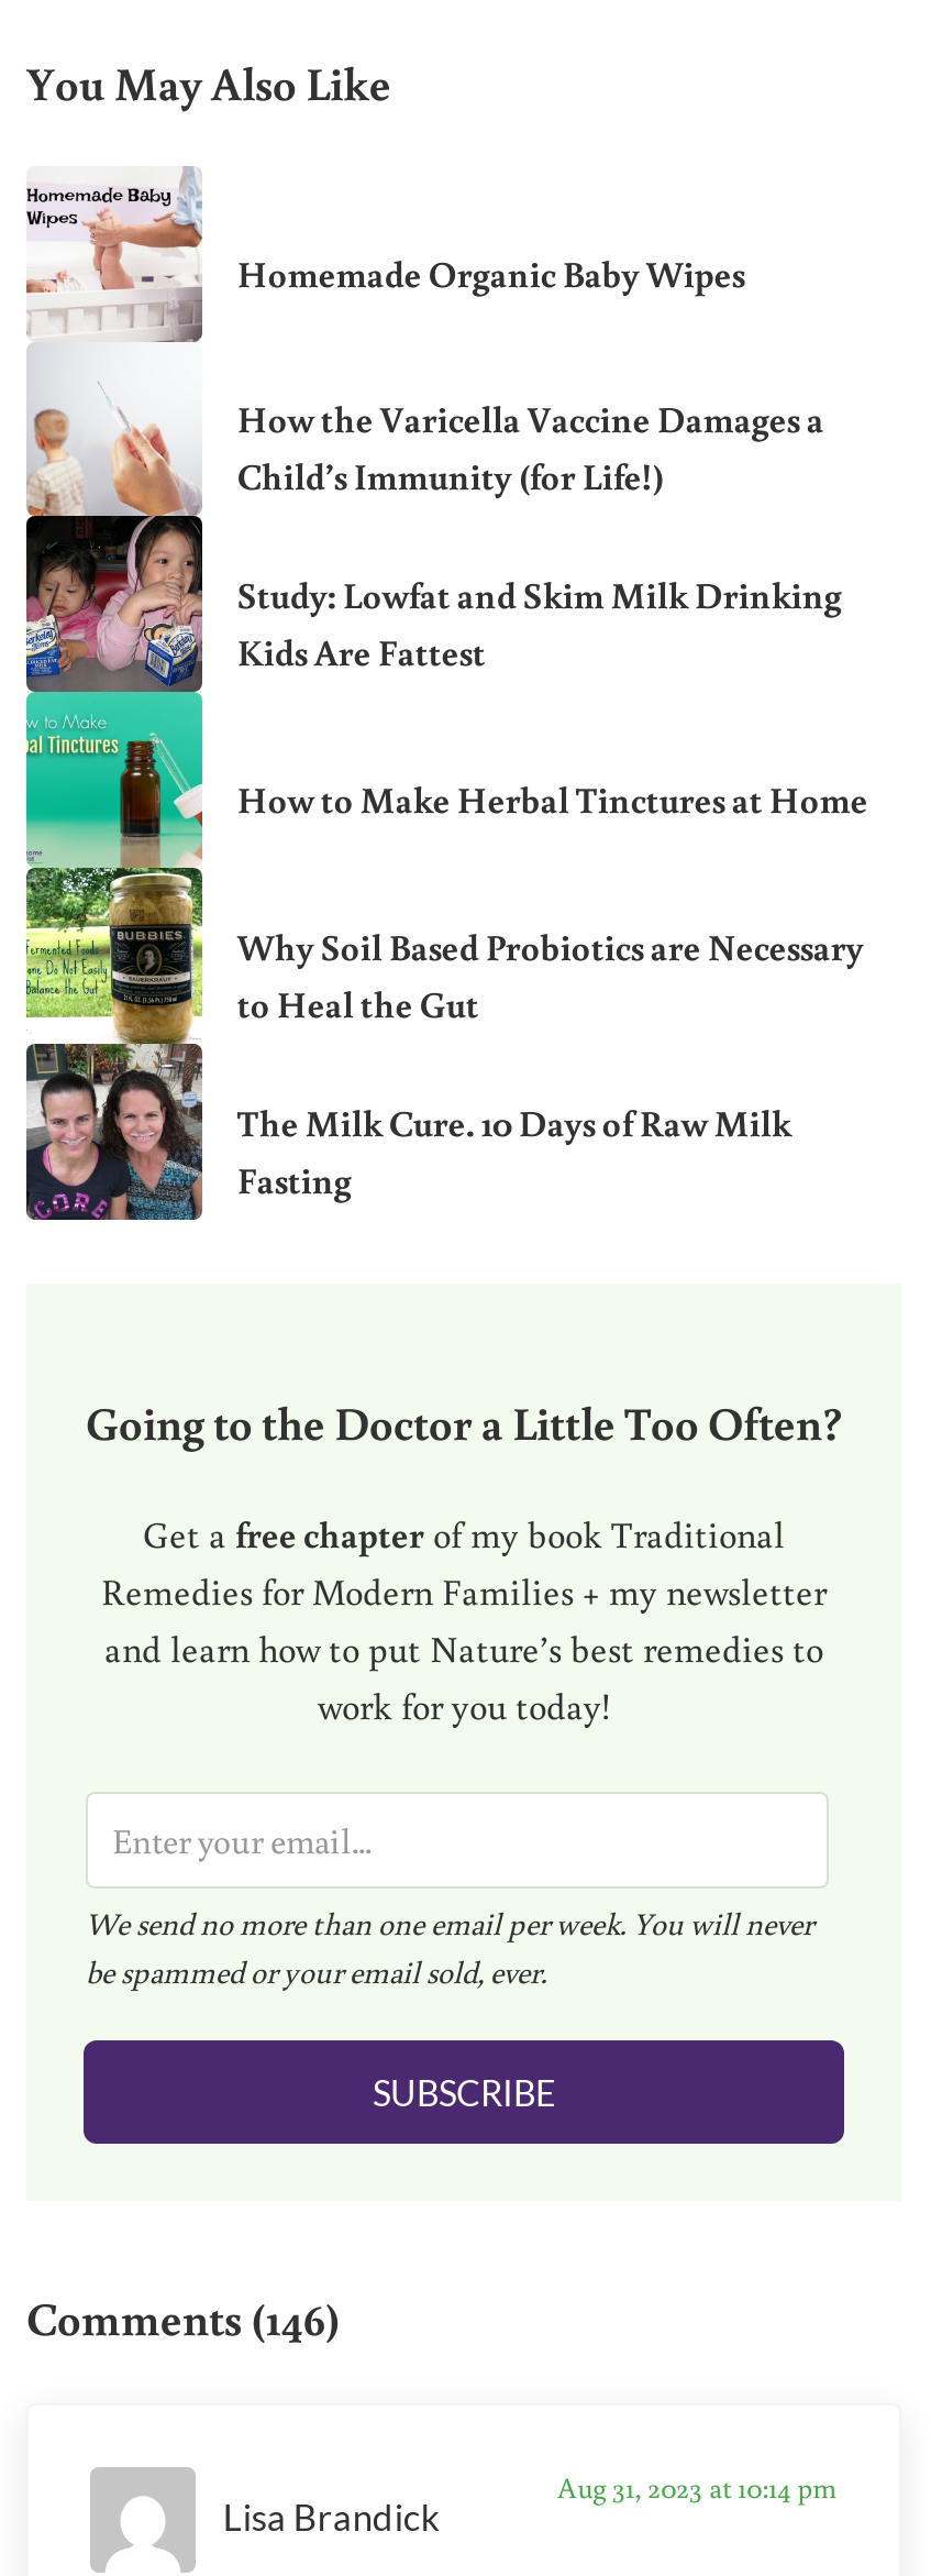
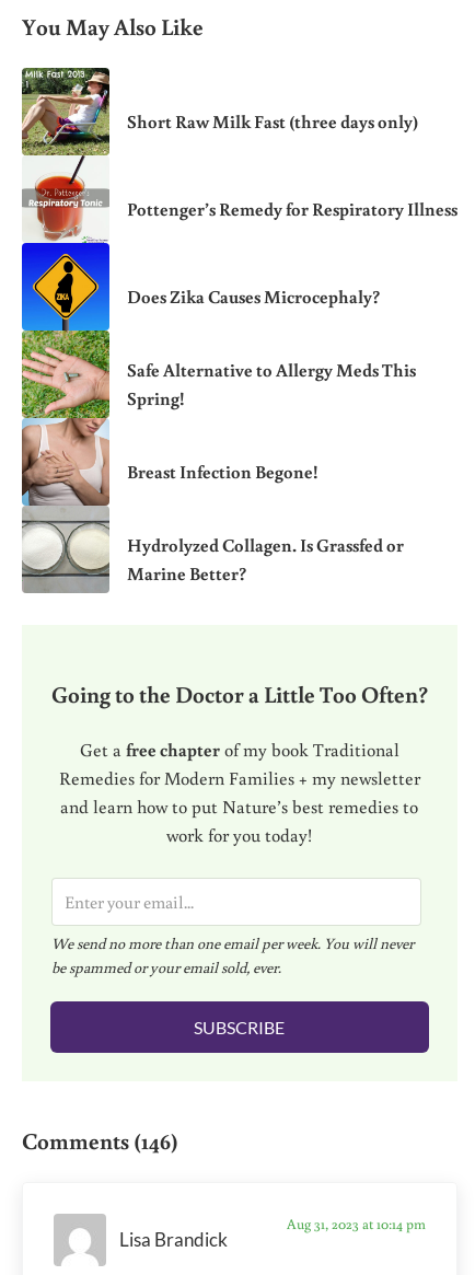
[24,166,745,1222] [image] | Homemade Organic Baby Wipes -> [21,67,418,593] [image] | Short Raw Milk Fast (three days only)
[237,395,824,501] How the Varicella Vaccine Damages a | Child’s Immunity (for Life!) -> [127,197,457,221] Pottenger’s Remedy for Respiratory Illness
[237,570,842,675] Study: Lowfat and Skim Milk Drinking | Kids Are Fattest -> [127,284,380,308] Does Zika Causes Microcephaly?
[237,774,868,823] How to Make Herbal Tinctures at Home -> [127,358,416,410] Safe Alternative to Allergy Meds This | Spring!
[237,922,864,1027] Why Soil Based Probiotics are Necessary | to Heal the Gut -> [127,459,318,484] Breast Infection Begone!
[237,1098,791,1203] The Milk Cure. 10 Days of Raw Milk | Fasting -> [127,533,404,585] Hydrolyzed Collagen. Is Grassfed or | Marine Better?

